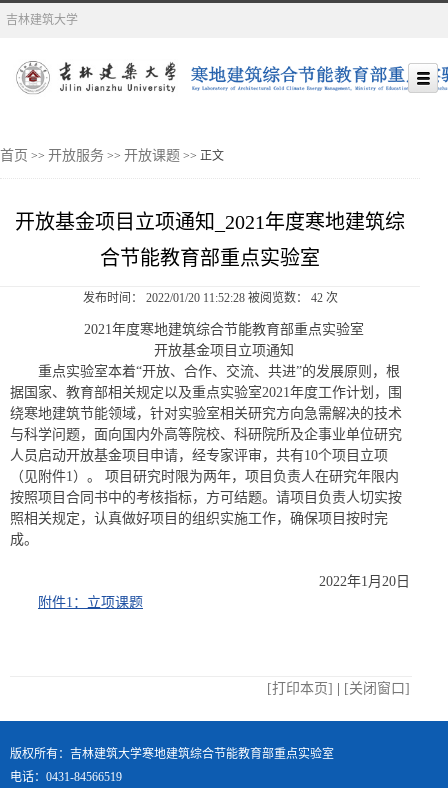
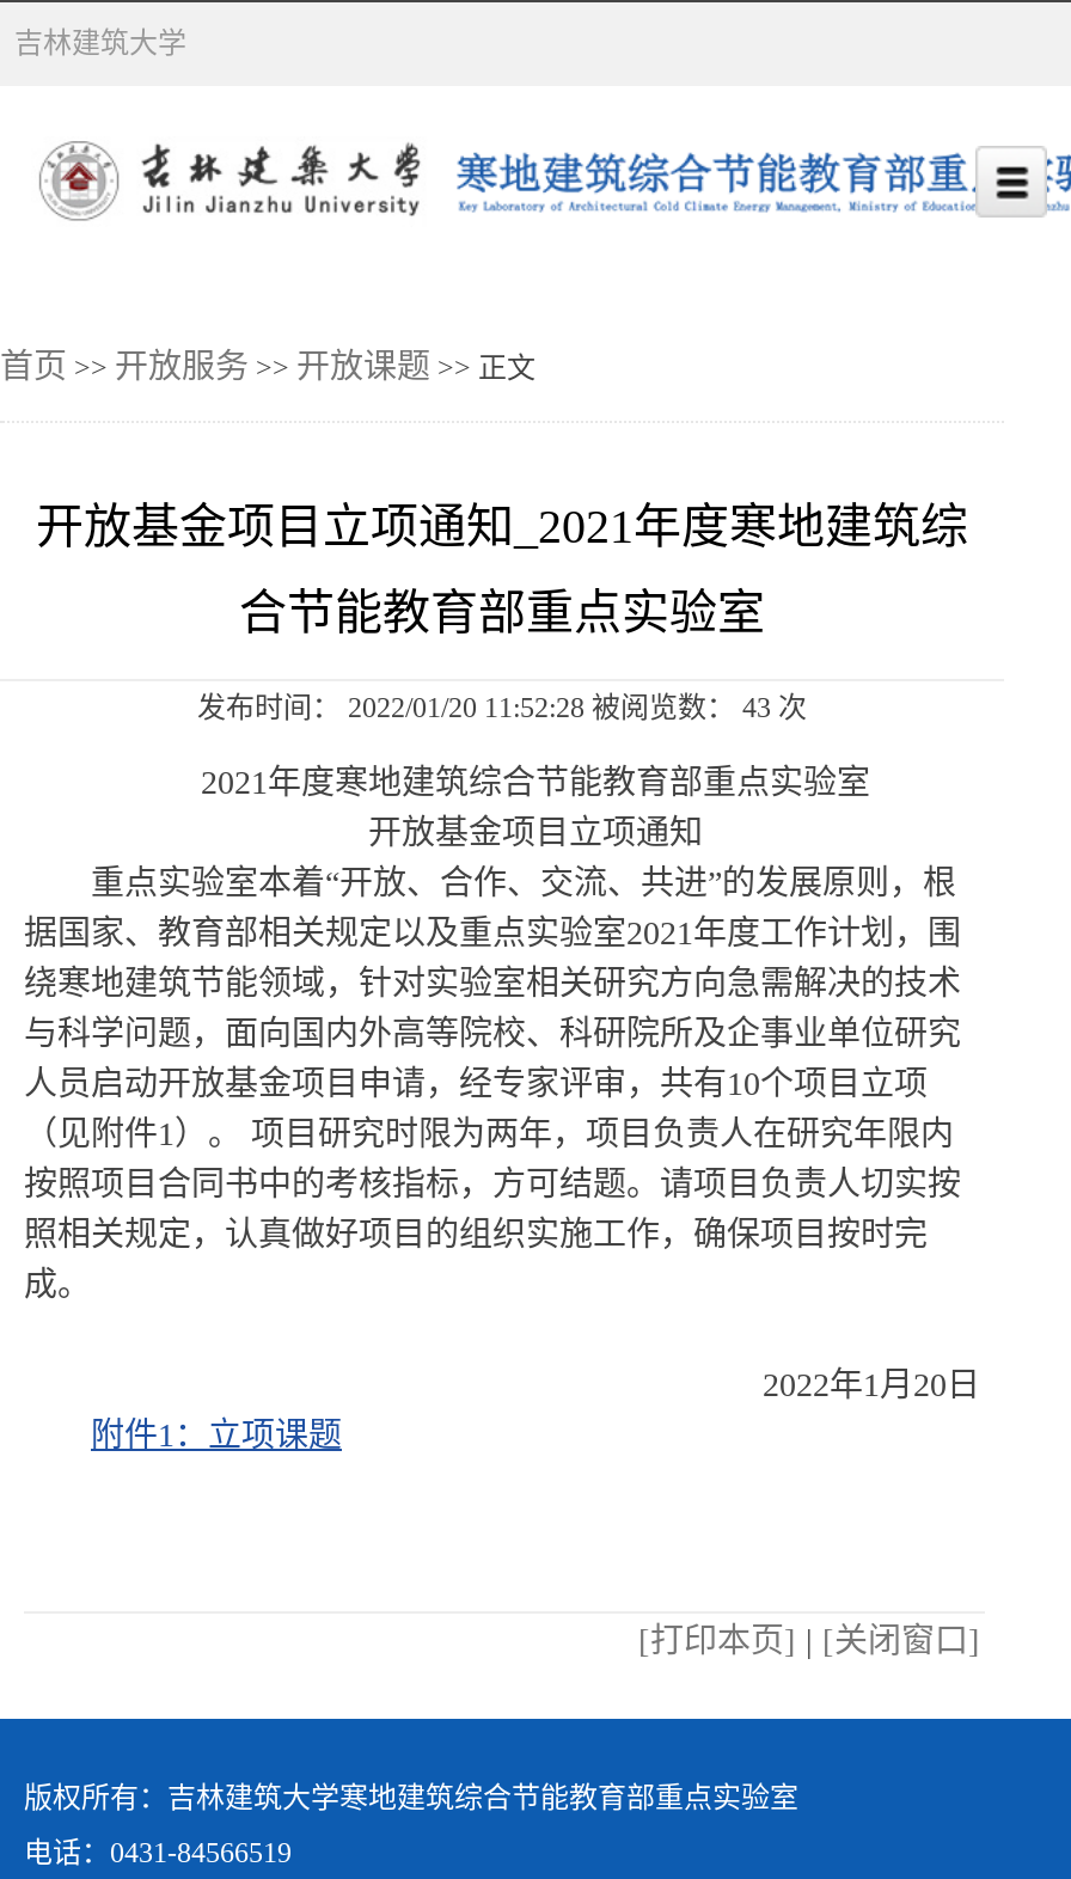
[82,291,337,305] 发布时间： 2022/01/20 11:52:28 被阅览数：42次 -> [197,691,807,724] 发布时间： 2022/01/20 11:52:28 被阅览数：43次

